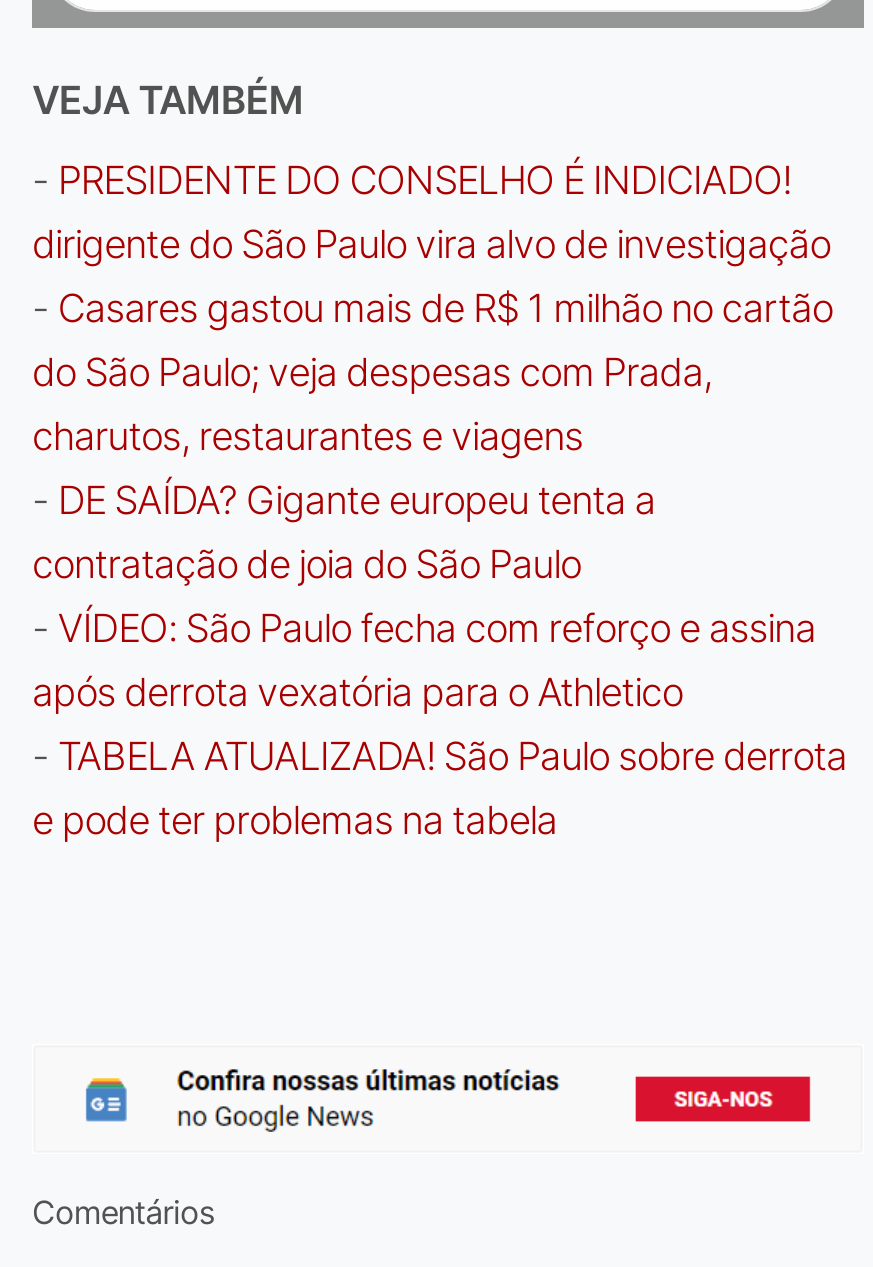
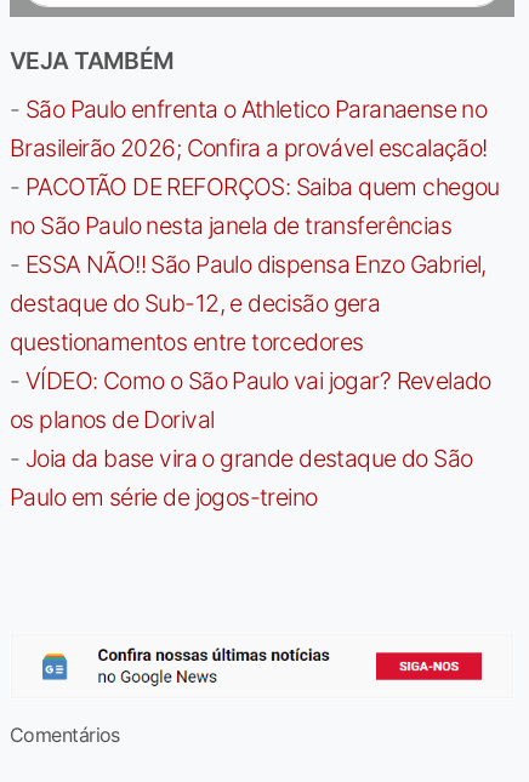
[32,156,847,844] - PRESIDENTE DO CONSELHO É INDICIADO! | dirigente do São Paulo vira alvo de investigação | - Casares gastou mais de R$ 1 milhão no cartão | do São Paulo; veja despesas com Prada, | charutos, restaurantes e viagens | - DE SAÍDA? Gigante europeu tenta a | contratação de joia do São Paulo | - VÍDEO: São Paulo fecha com reforço e assina | após derrota vexatória para o Athletico | - TABELA ATUALIZADA! São Paulo sobre derrota | e pode ter problemas na tabela -> [10,94,500,512] - São Paulo enfrenta o Athletico Paranaense no | Brasileirão 2026; Confira a provável escalação! | - PACOTÃO DE REFORÇOS: Saiba quem chegou | no São Paulo nesta janela de transferências | - ESSA NÃO!! São Paulo dispensa Enzo Gabriel, | destaque do Sub-12, e decisão gera | questionamentos entre torcedores | - VÍDEO: Como o São Paulo vai jogar? Revelado | os planos de Dorival | - Joia da base vira o grande destaque do São | Paulo em série de jogos-treino

